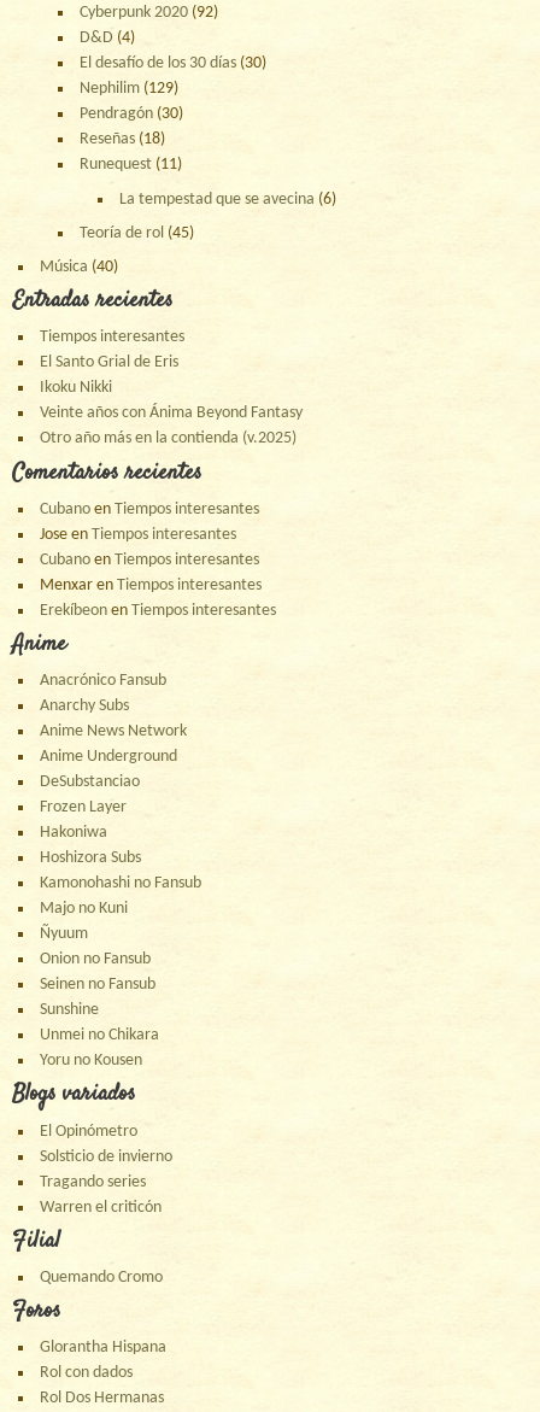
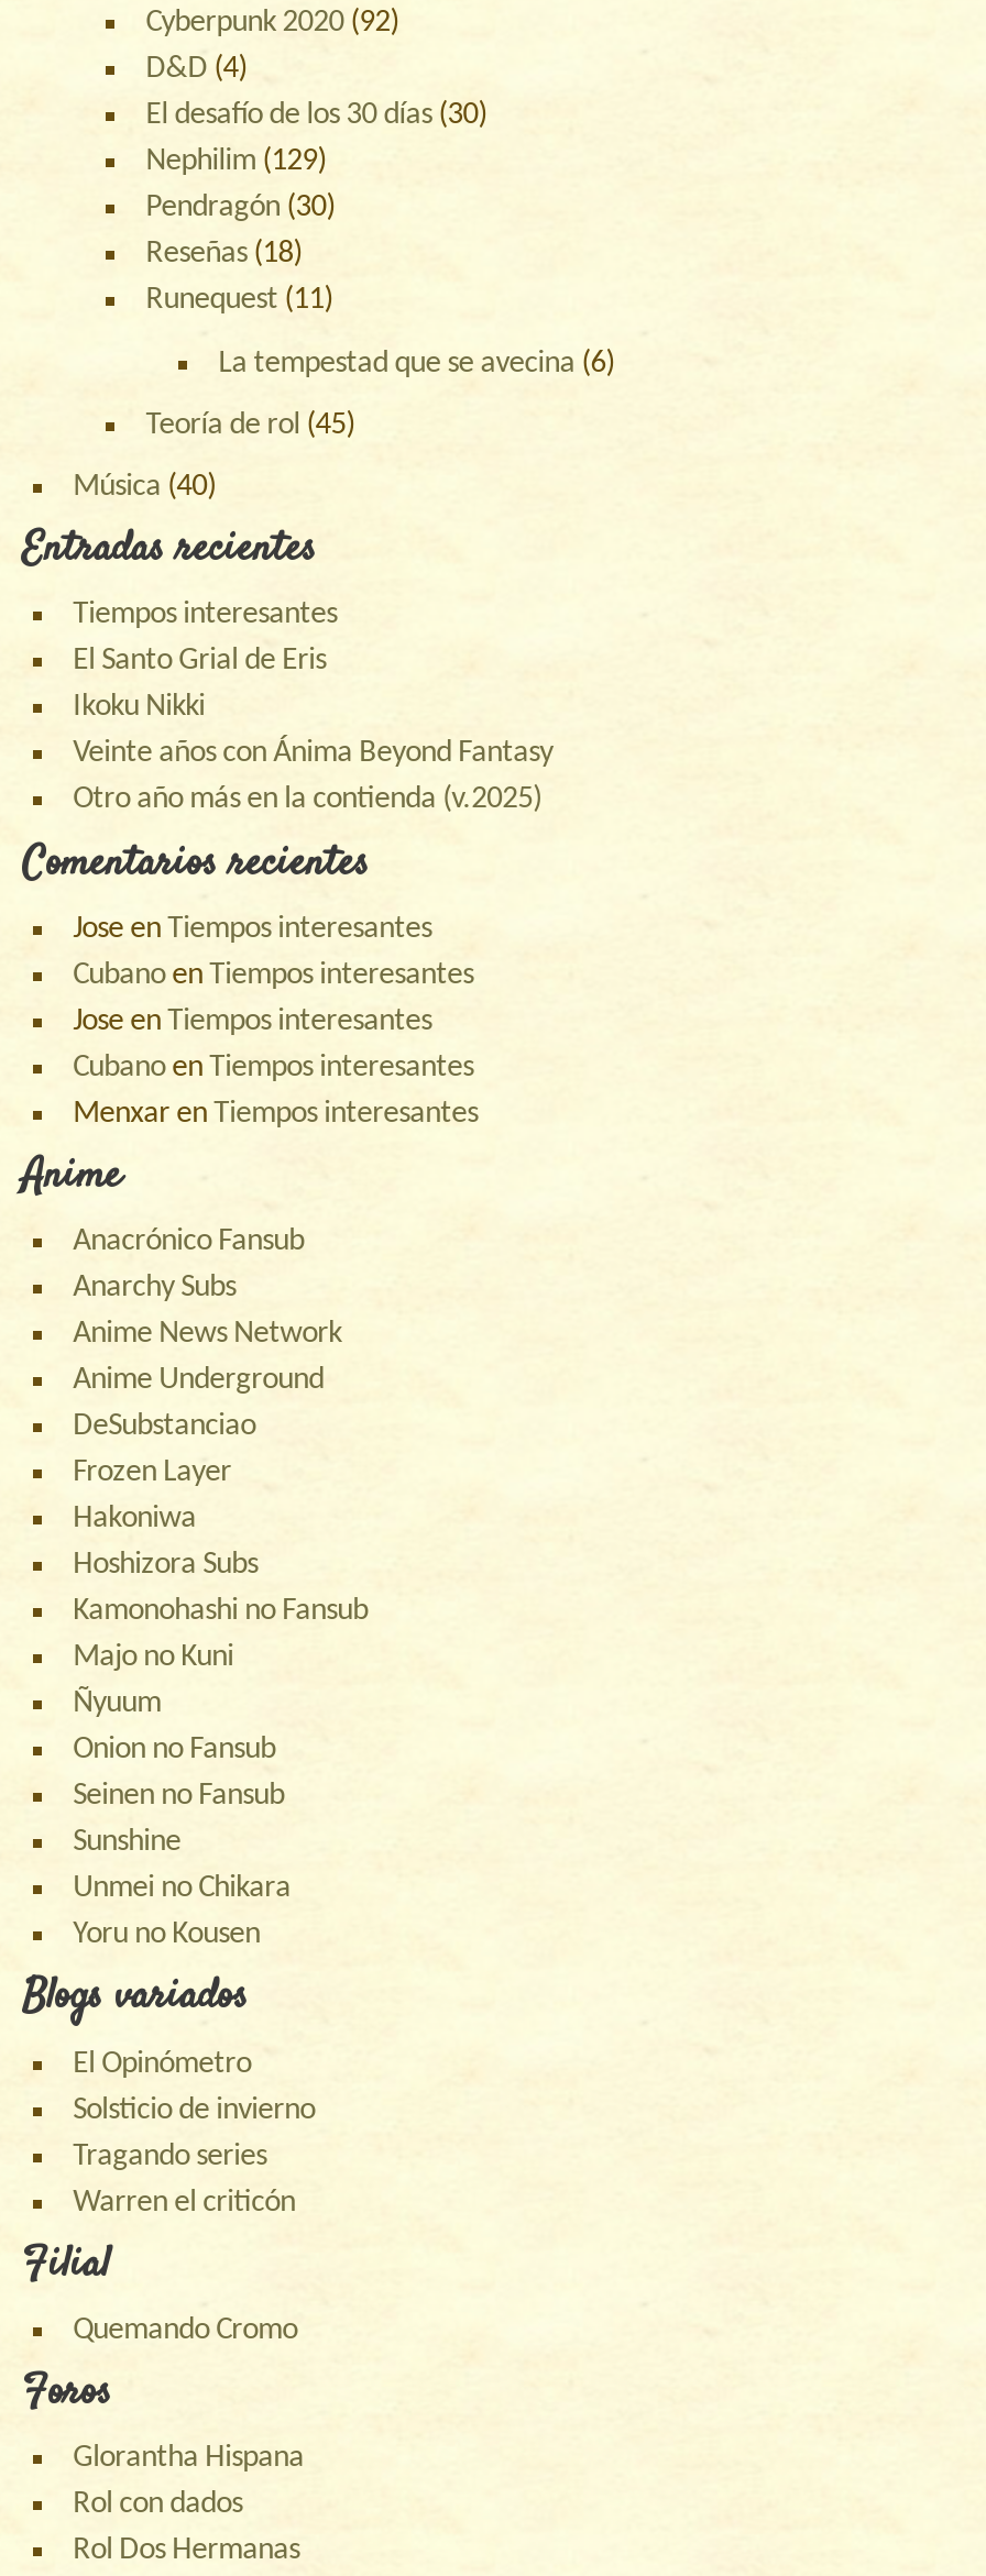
none -> [73,912,432,945] Jose en Tiempos interesantes
moved [40,500,262,594] -> [73,959,478,1130]: Cubano en Tiempos interesantes | Jose en Tiempos interesantes | Cubano en Tiempos interesantes | Menxar en Tiempos interesantes
[40,601,276,620] Erekíbeon en Tiempos interesantes -> none

